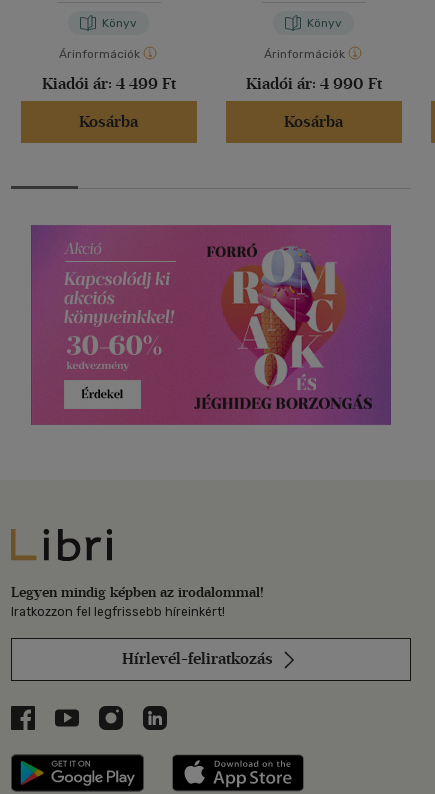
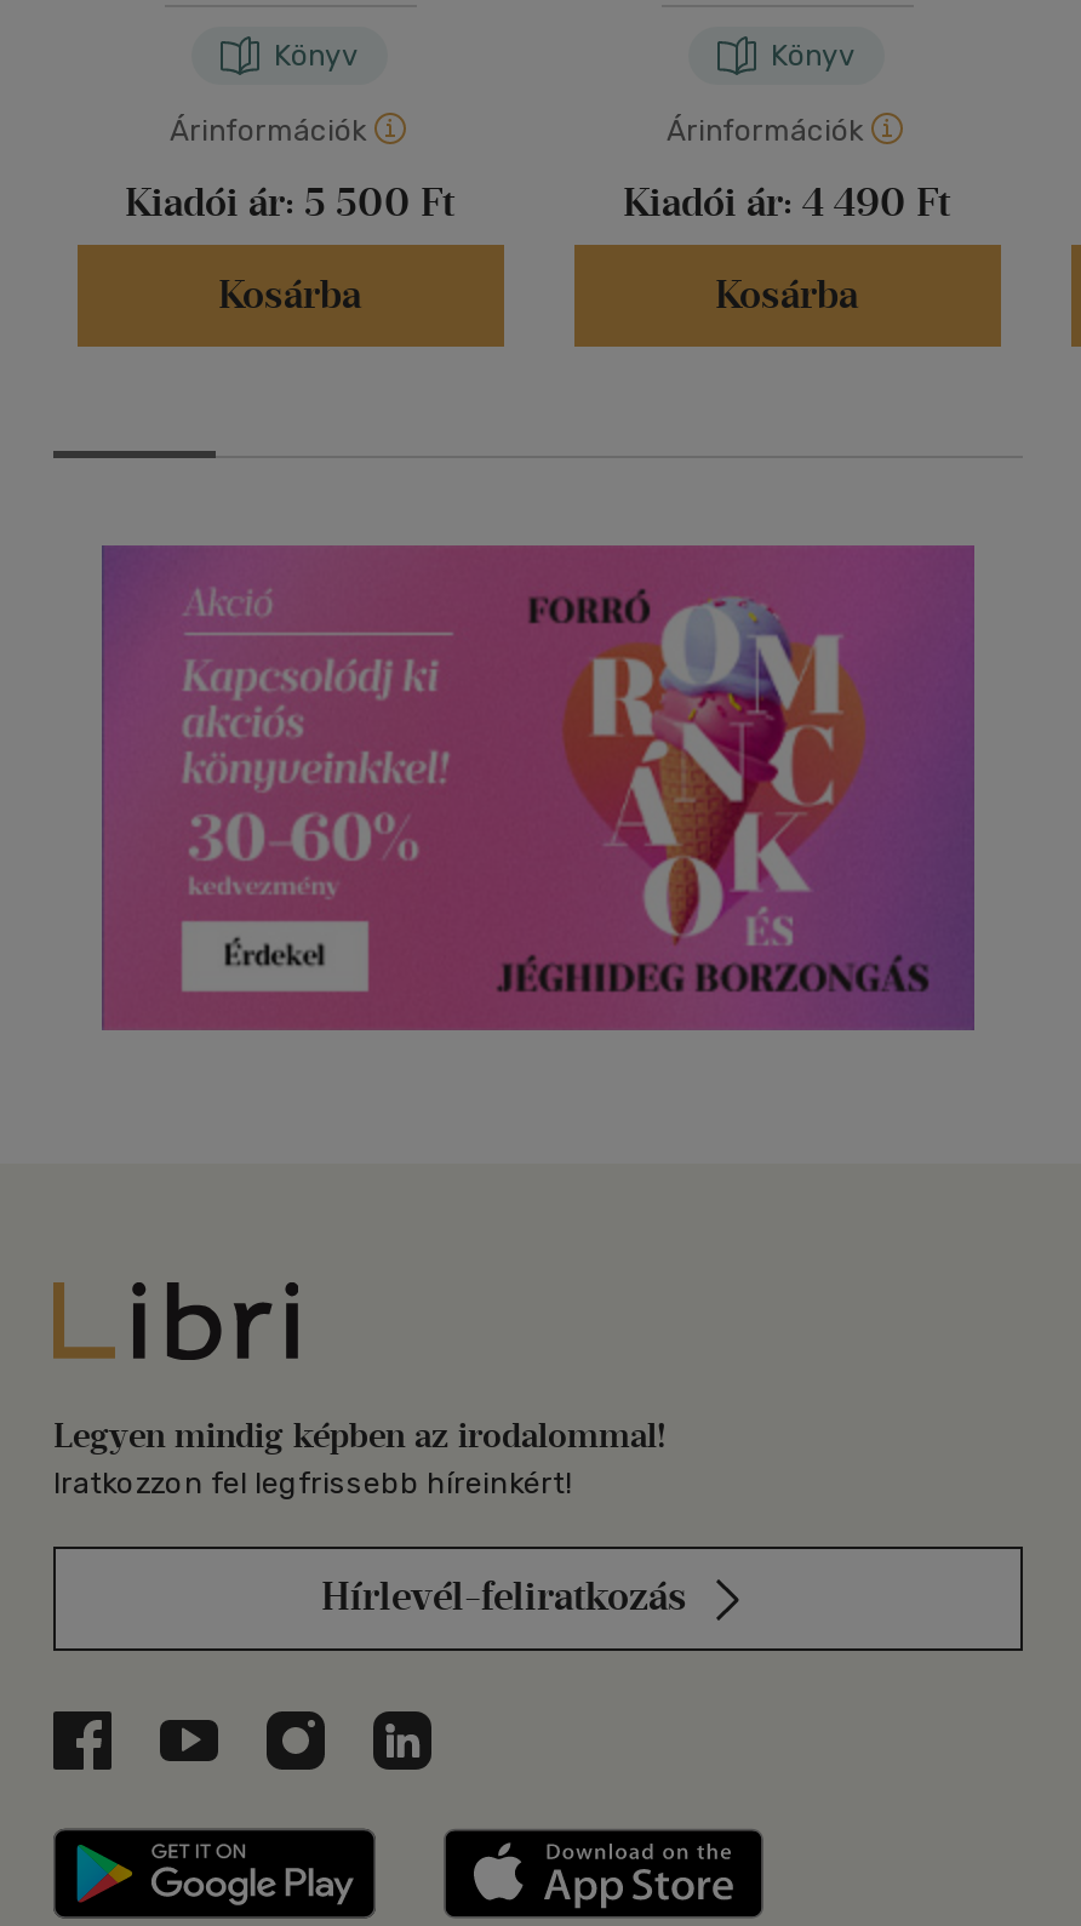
[41,74,175,93] Kiadói ár: 4 499 Ft -> [125,179,454,225] Kiadói ár: 5 500 Ft
[245,74,381,93] Kiadói ár: 4 990 Ft -> [623,179,950,225] Kiadói ár: 4 490 Ft

